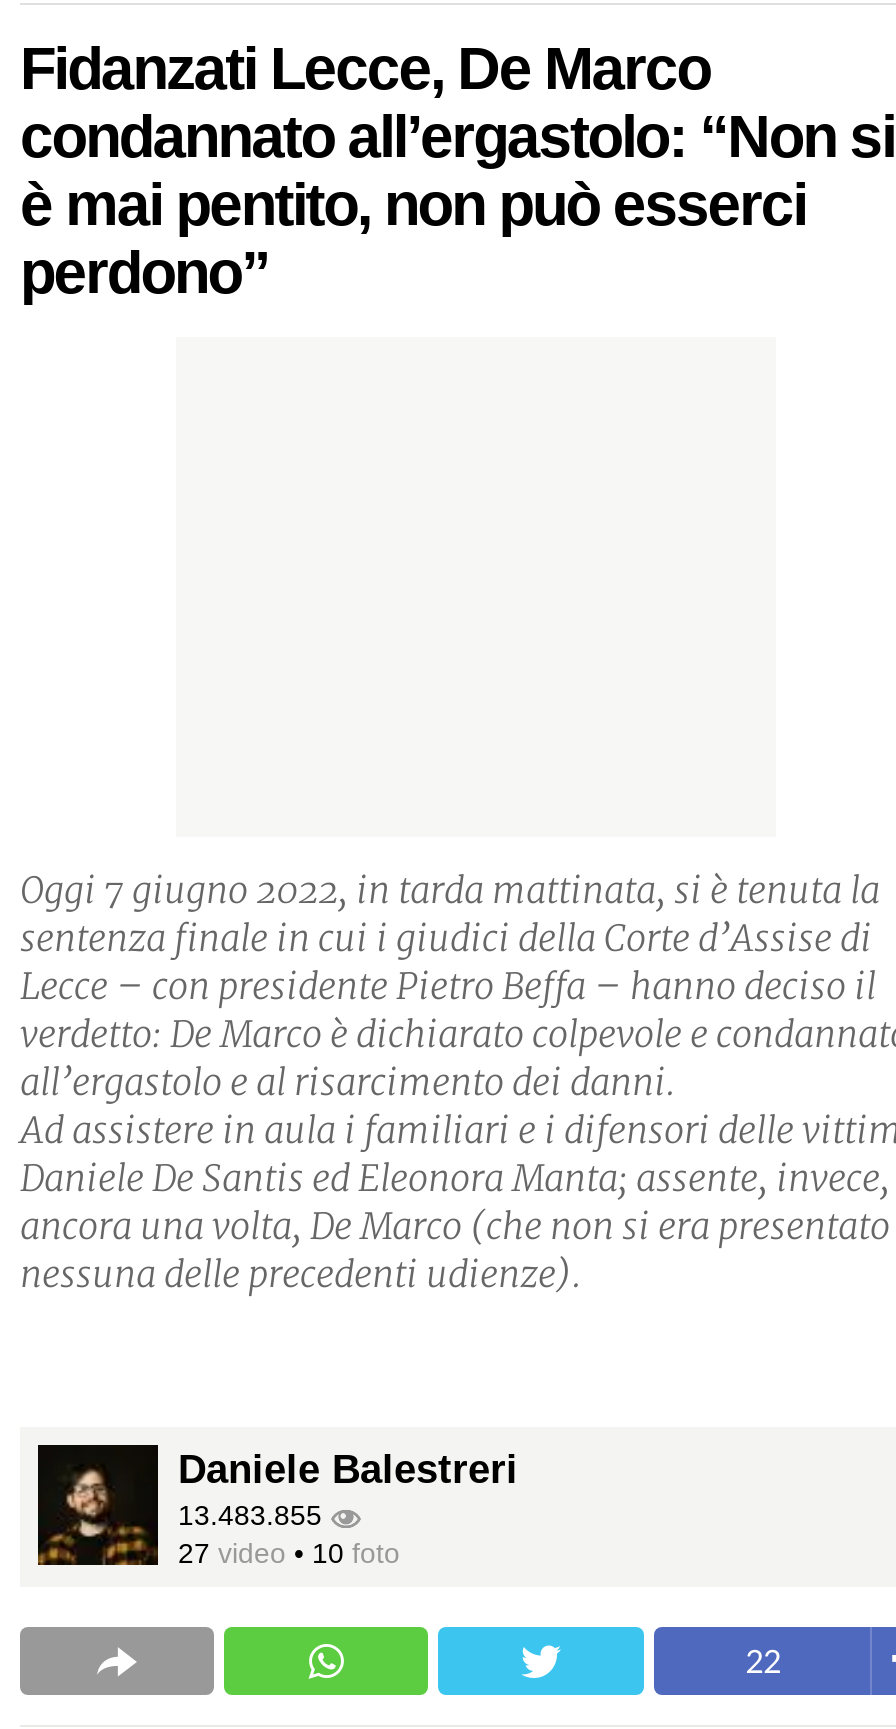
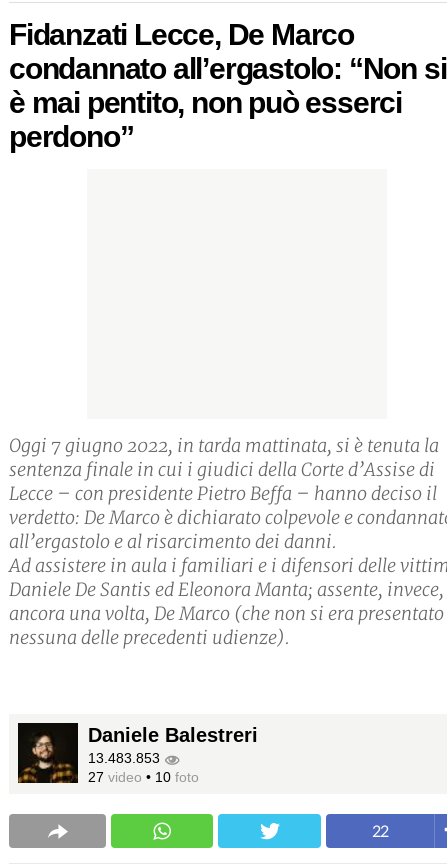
[178,1500,322,1532] 13.483.855 -> [88,750,160,766] 13.483.853

